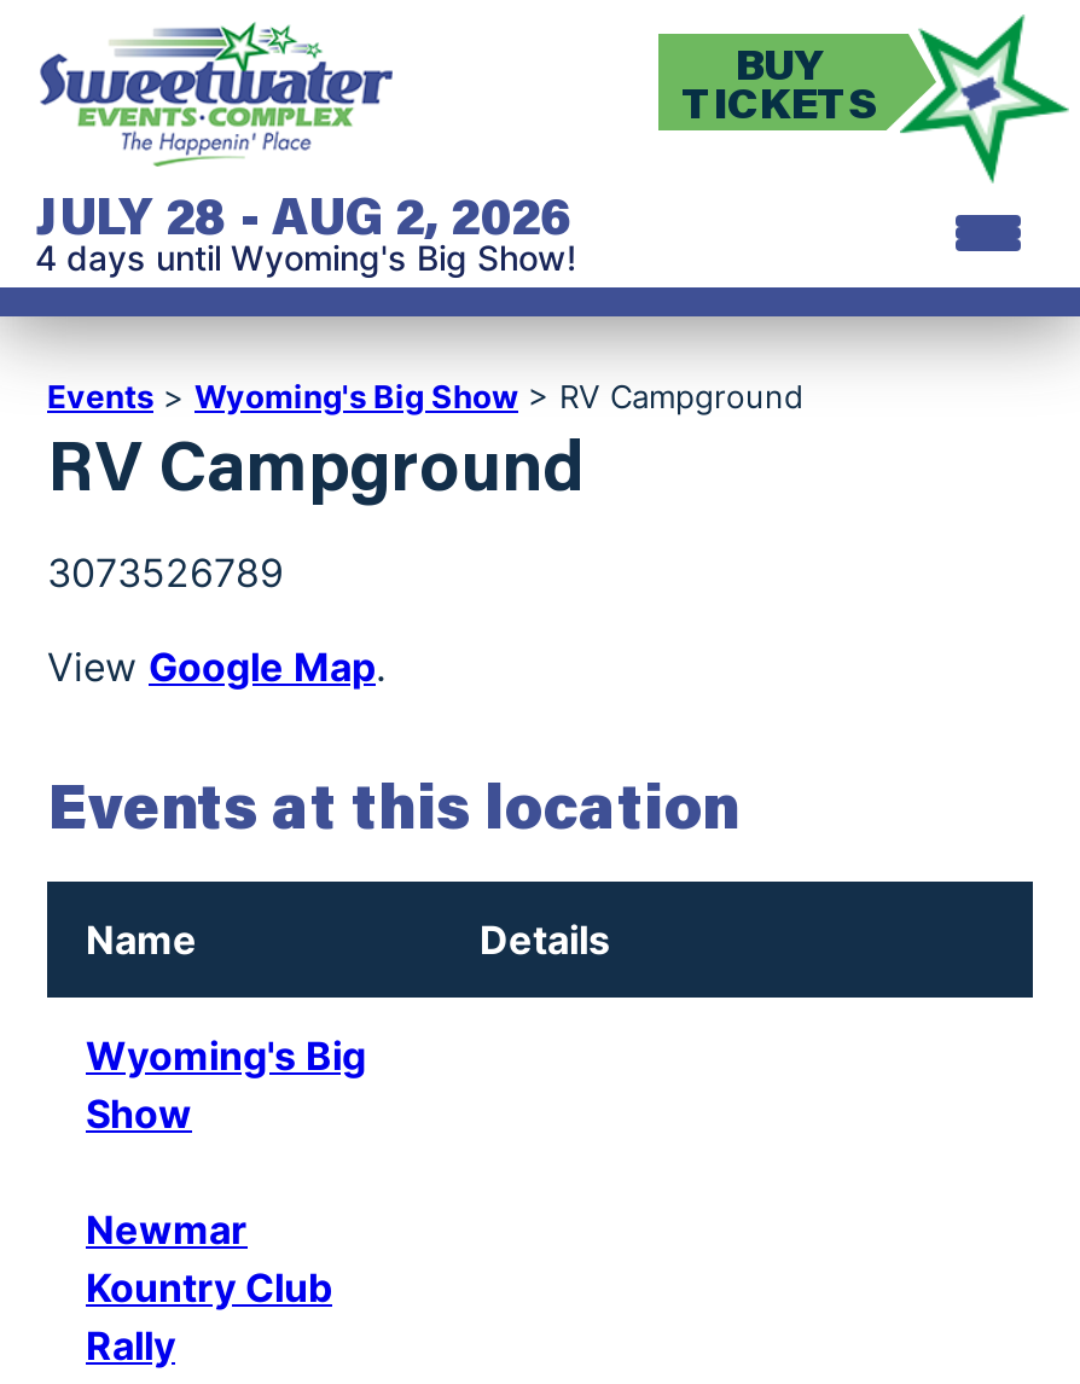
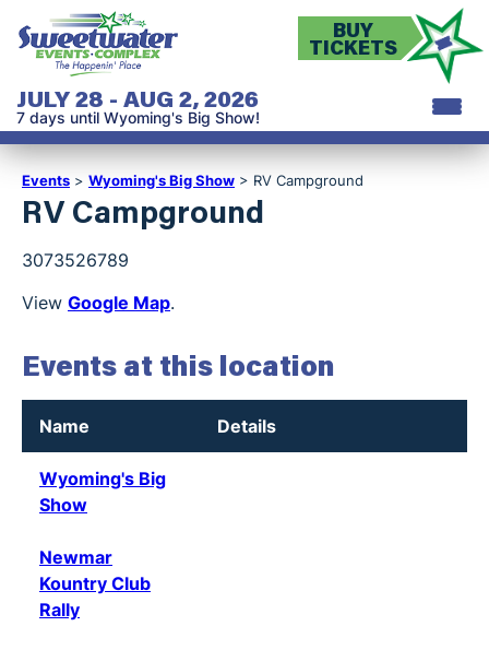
[35,234,576,280] 4 days until Wyoming's Big Show! -> [16,107,260,128] 7 days until Wyoming's Big Show!

